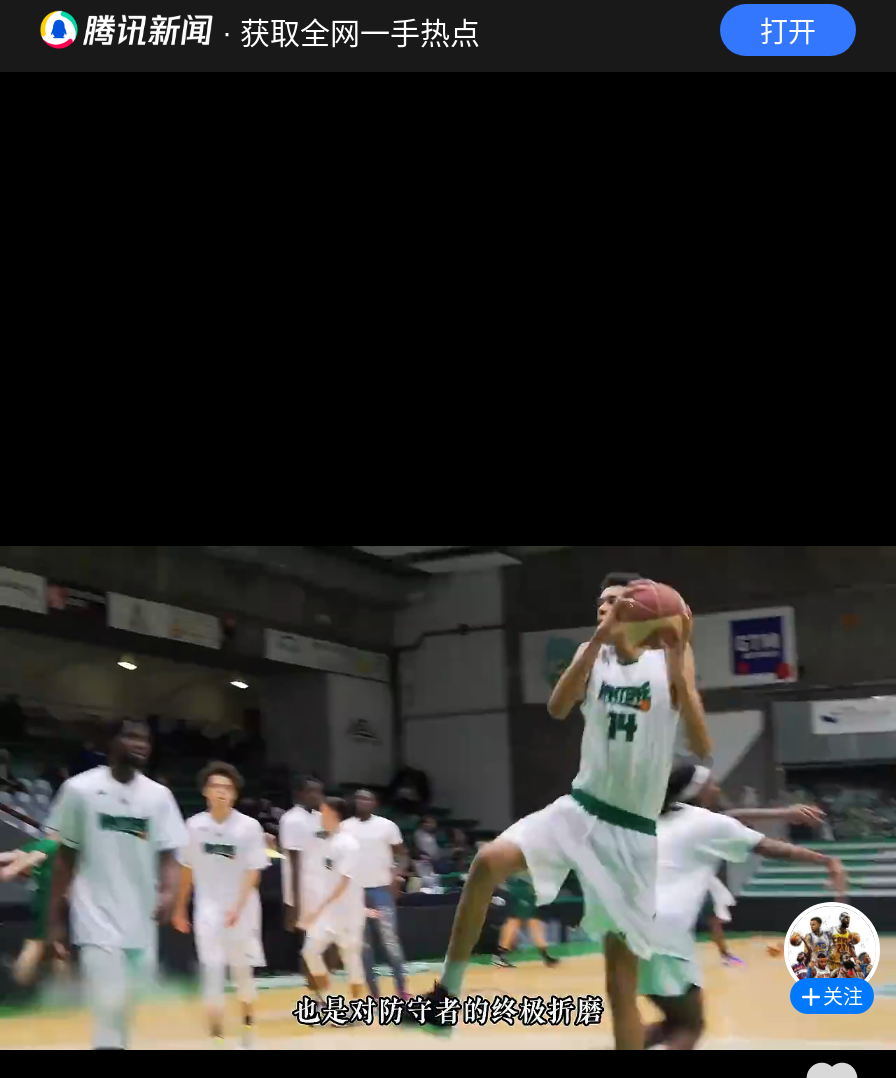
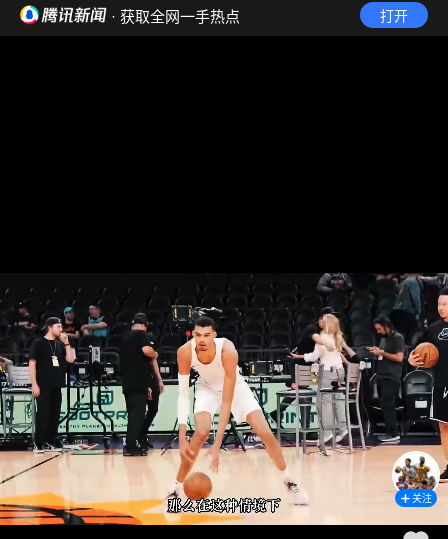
[6,546,890,1052] [image] -> [3,273,445,526] [image]

